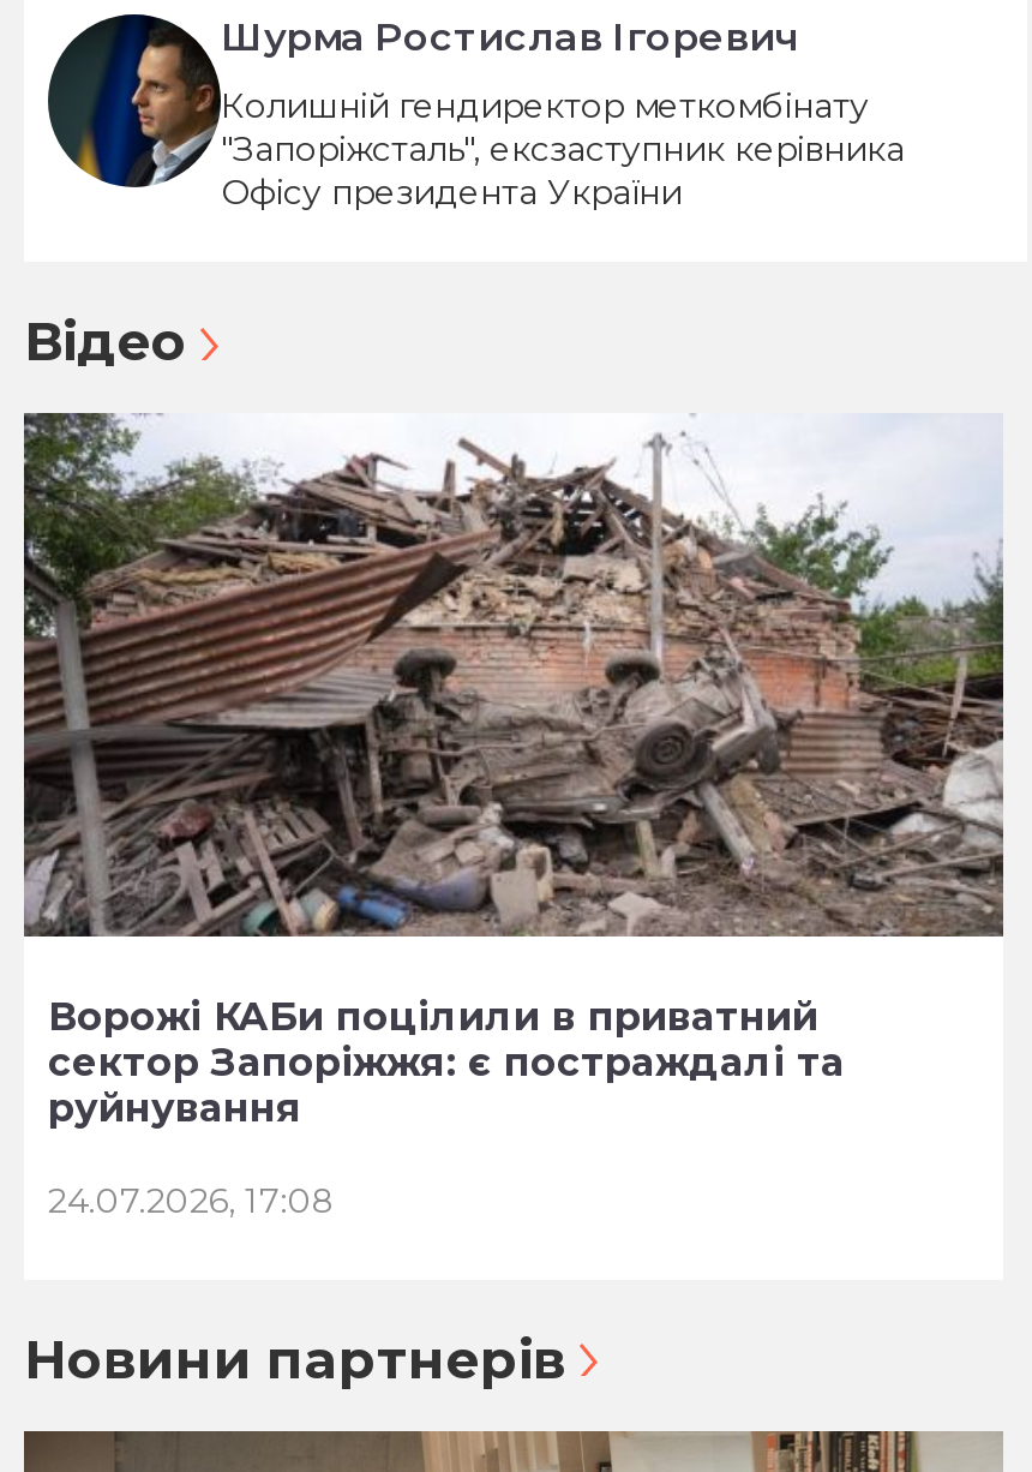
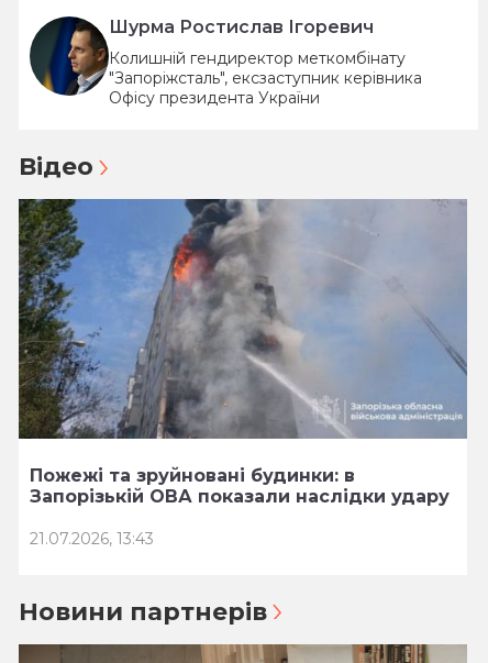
[24,413,1006,1130] [image] | Ворожі КАБи поцілили в приватний | сектор Запоріжжя: є постраждалі та | руйнування -> [19,198,467,507] [image] | Пожежі та зруйновані будинки: в | Запорізькій ОВА показали наслідки удару
[48,1178,336,1222] 24.07.2026, 17:08 -> [30,529,154,548] 21.07.2026, 13:43

